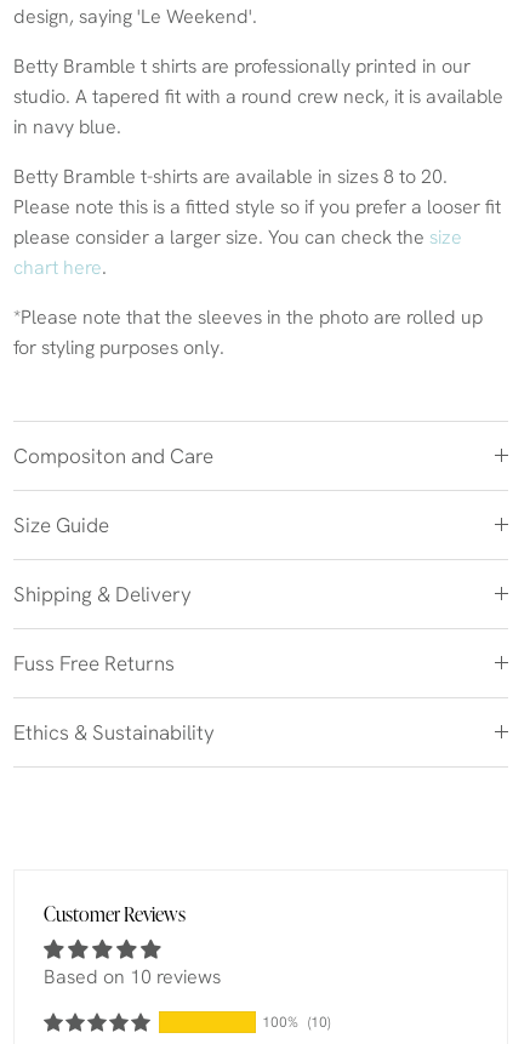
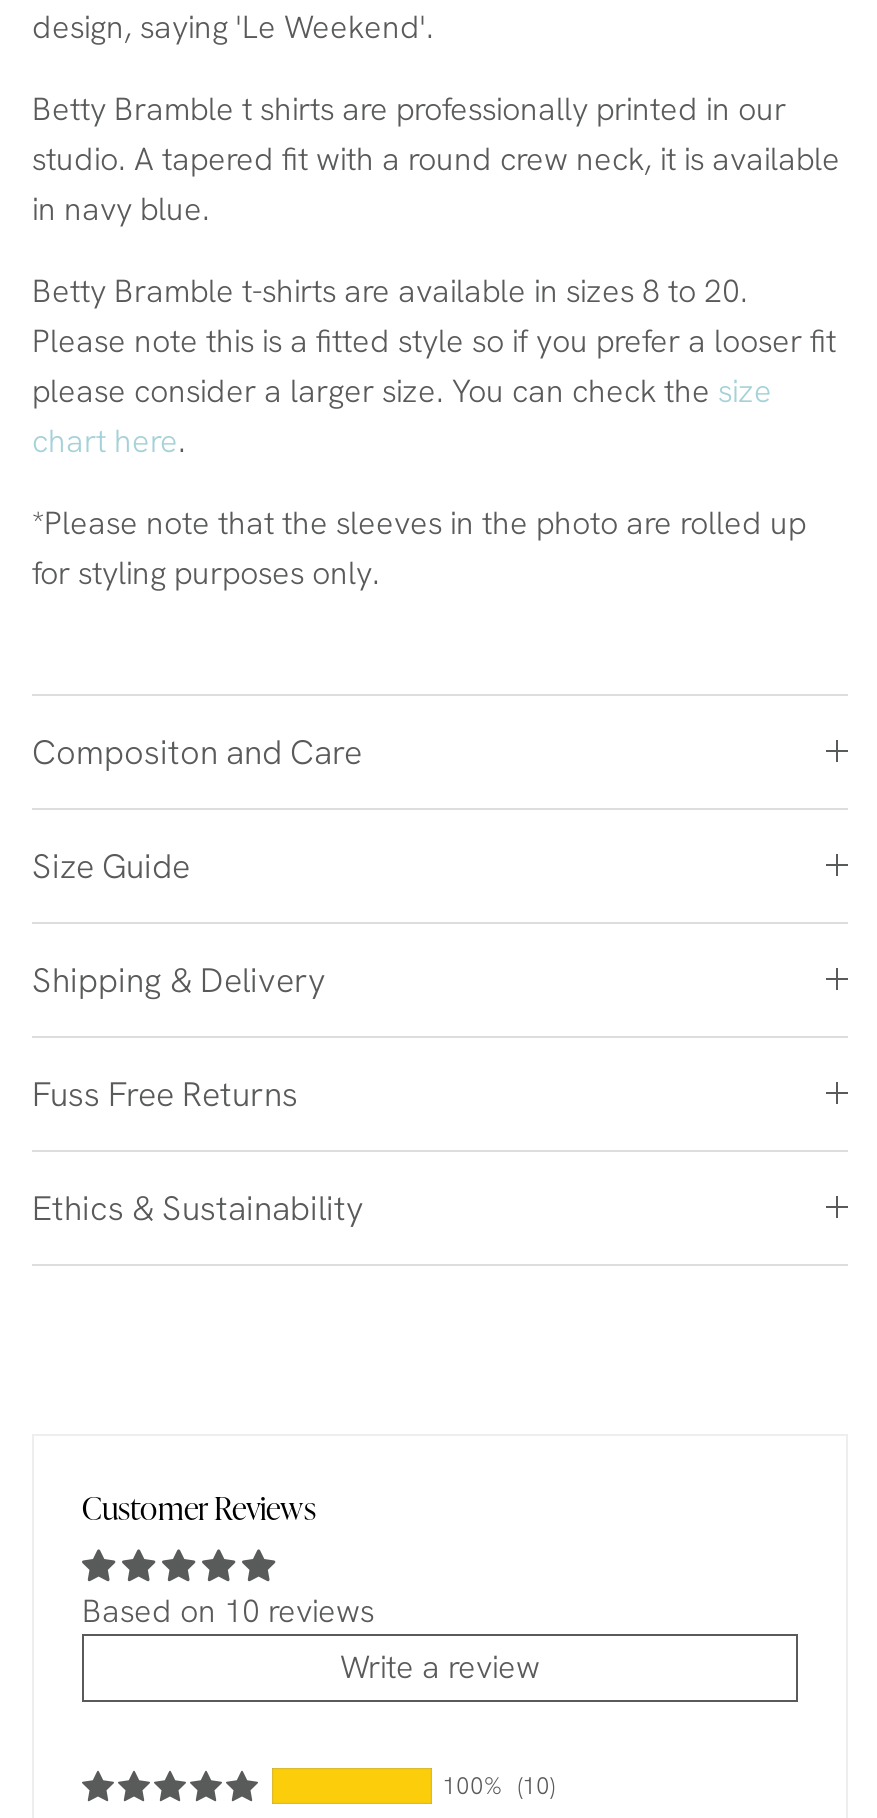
none -> [340,1645,540,1687] Write a review

